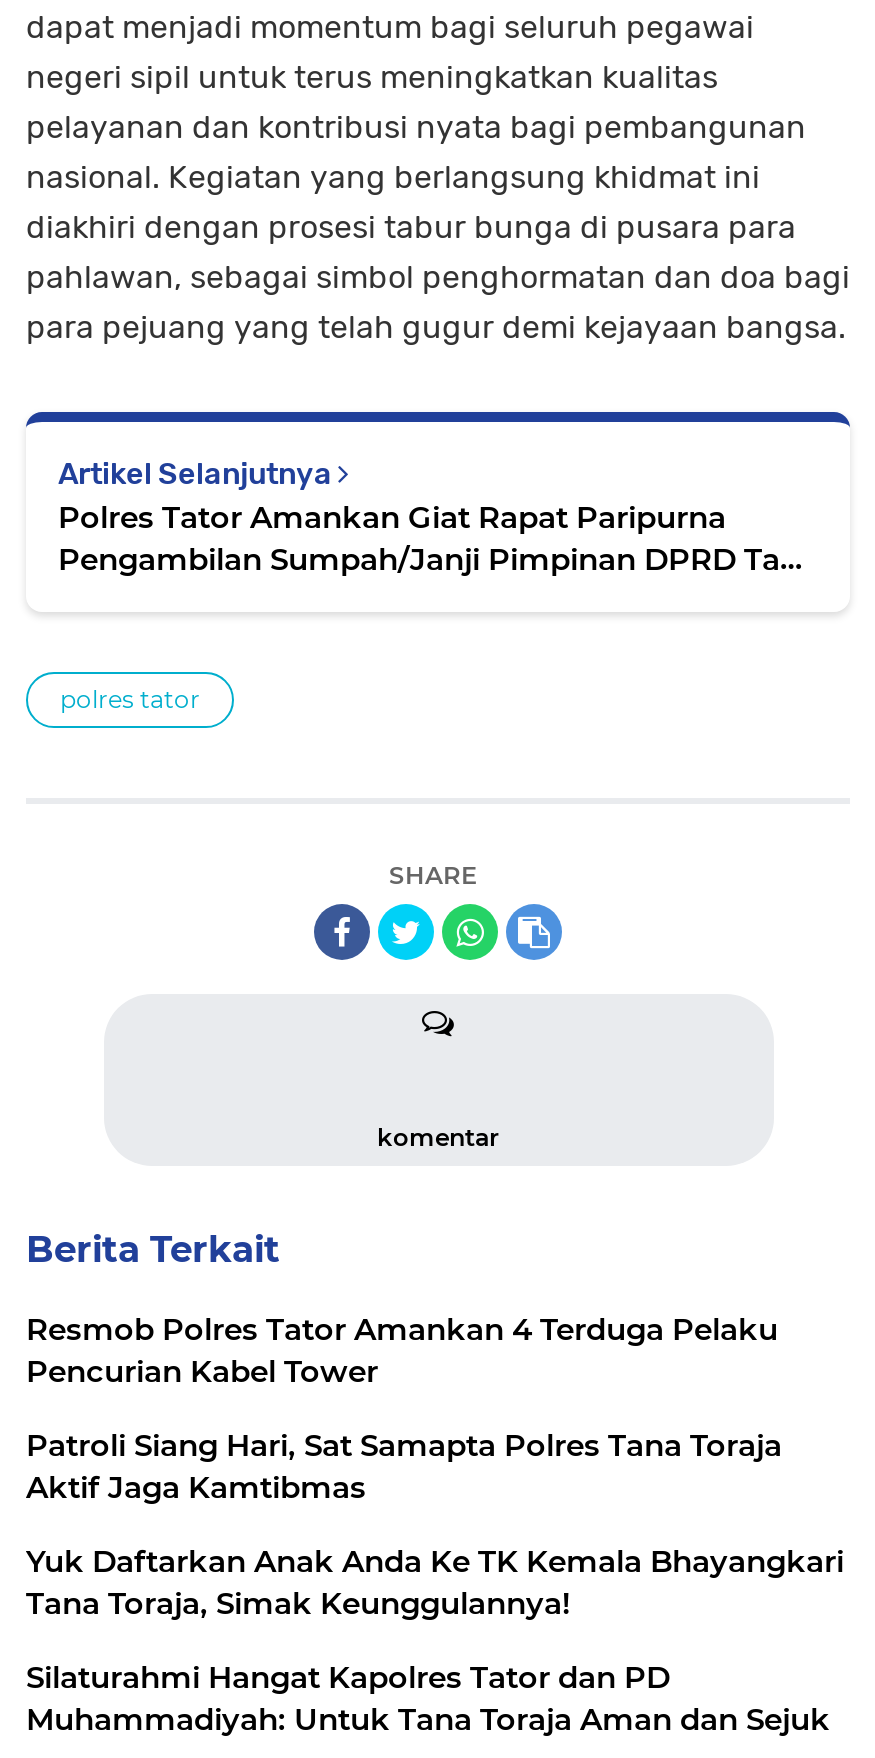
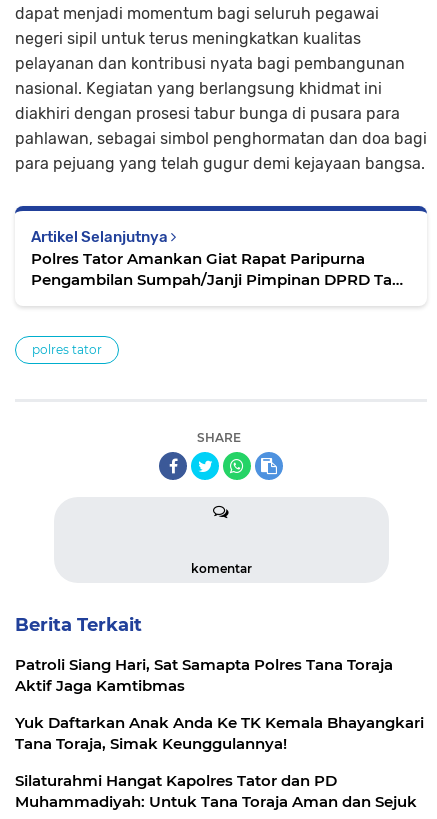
[26,1309,778,1389] Resmob Polres Tator Amankan 4 Terduga Pelaku | Pencurian Kabel Tower -> none

